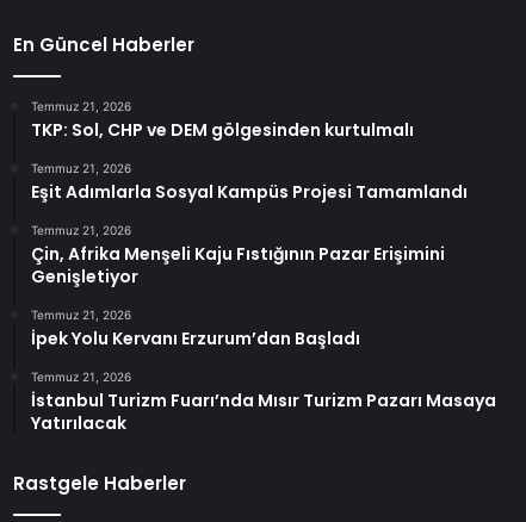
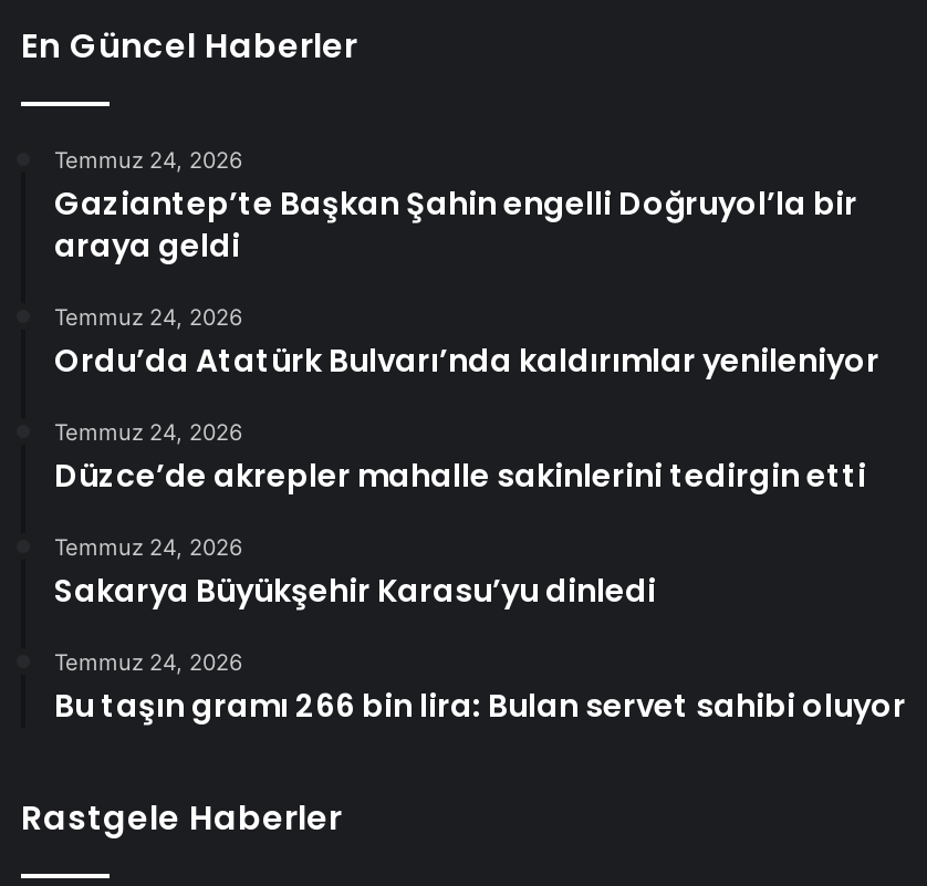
[31,99,414,142] Temmuz 21, 2026 | TKP: Sol, CHP ve DEM gölgesinden kurtulmalı -> [54,146,857,268] Temmuz 24, 2026 | Gaziantep’te Başkan Şahin engelli Doğruyol’la bir | araya geldi
[31,161,468,204] Temmuz 21, 2026 | Eşit Adımlarla Sosyal Kampüs Projesi Tamamlandı -> [54,304,879,383] Temmuz 24, 2026 | Ordu’da Atatürk Bulvarı’nda kaldırımlar yenileniyor
[31,223,445,289] Temmuz 21, 2026 | Çin, Afrika Menşeli Kaju Fıstığının Pazar Erişimini | Genişletiyor -> [54,419,866,498] Temmuz 24, 2026 | Düzce’de akrepler mahalle sakinlerini tedirgin etti
[31,308,360,351] Temmuz 21, 2026 | İpek Yolu Kervanı Erzurum’dan Başladı -> [54,534,656,613] Temmuz 24, 2026 | Sakarya Büyükşehir Karasu’yu dinledi
[31,370,496,435] Temmuz 21, 2026 | İstanbul Turizm Fuarı’nda Mısır Turizm Pazarı Masaya | Yatırılacak -> [54,649,906,728] Temmuz 24, 2026 | Bu taşın gramı 266 bin lira: Bulan servet sahibi oluyor

